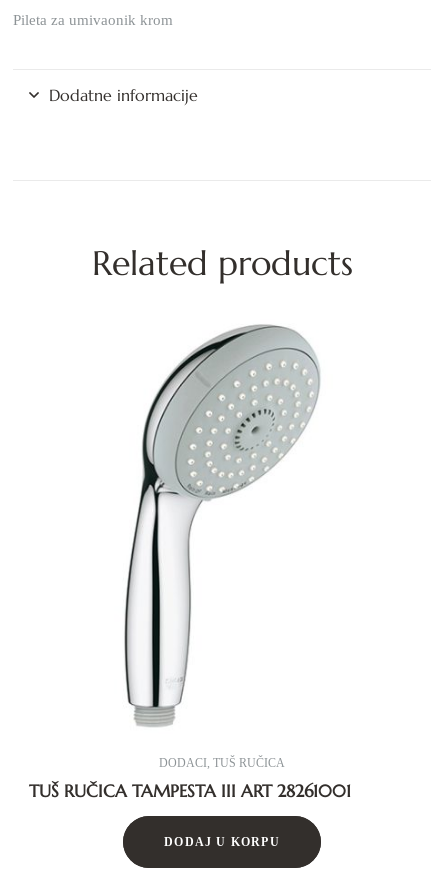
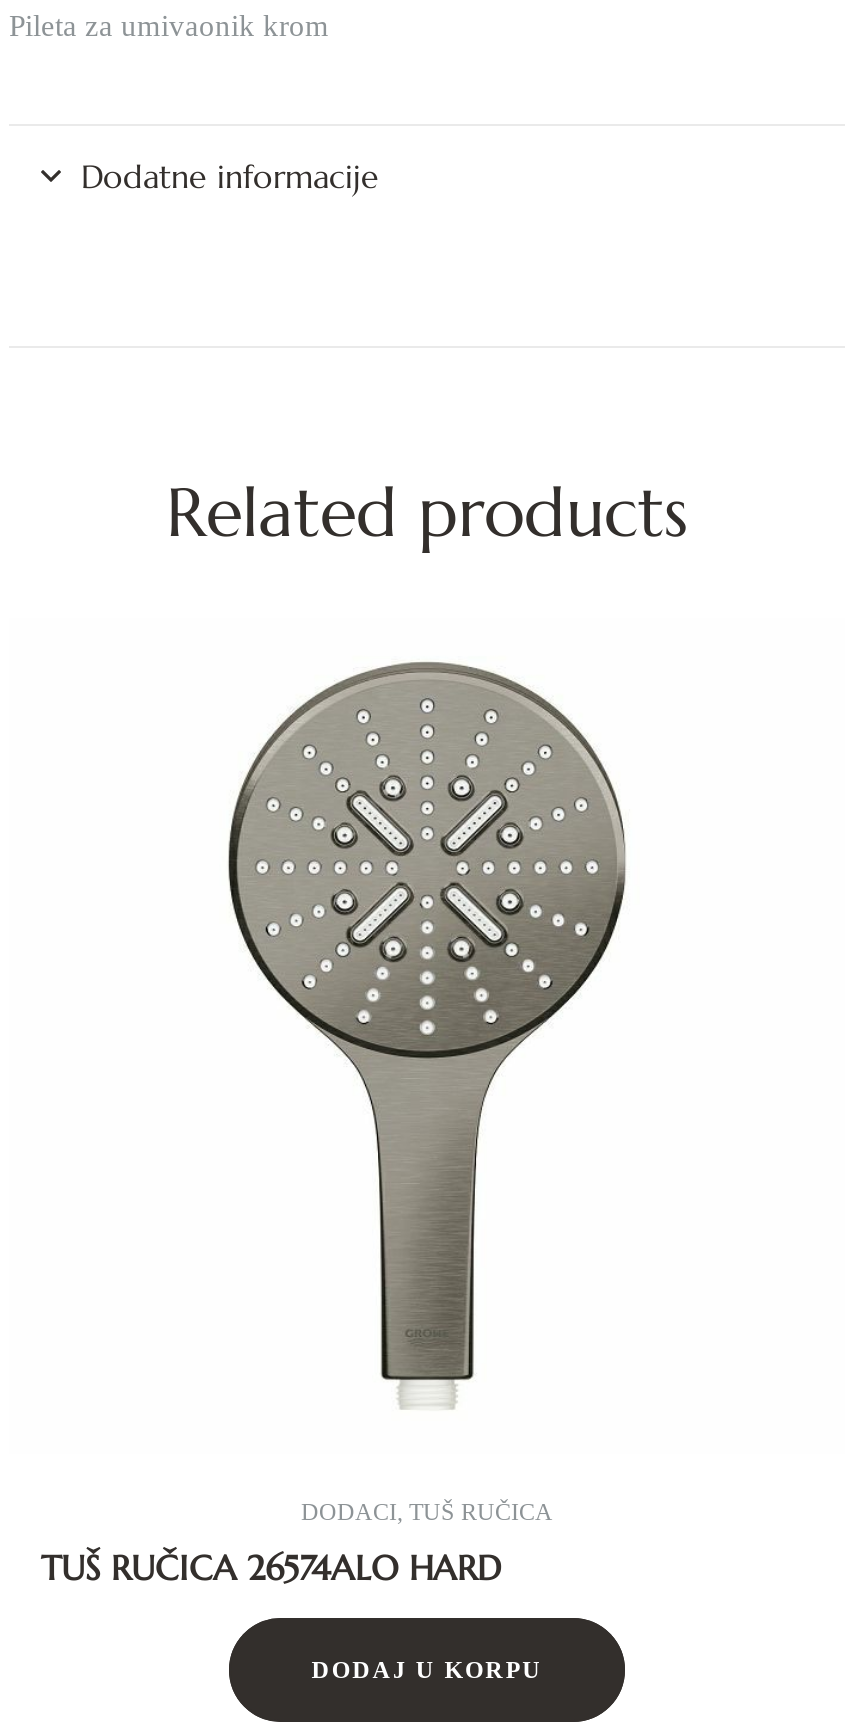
[123,324,321,727] [image] -> [227,636,627,1438] [image]
[29,780,351,802] TUŠ RUČICA TAMPESTA III ART 28261001 -> [41,1546,501,1590] TUŠ RUČICA 26574ALO HARD

